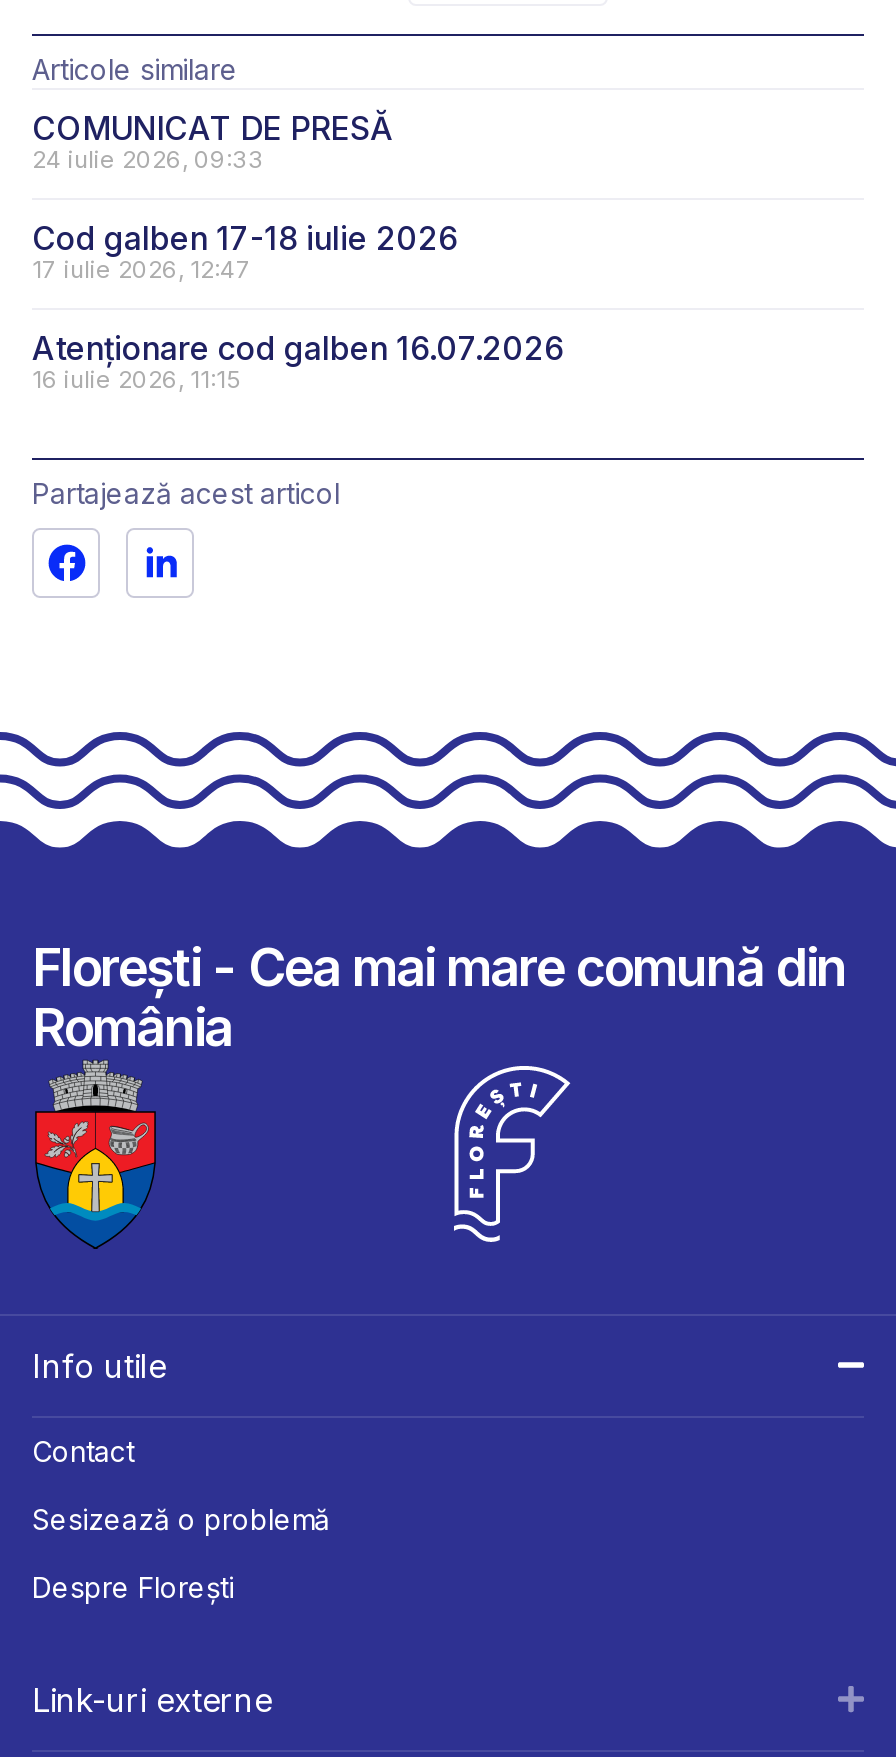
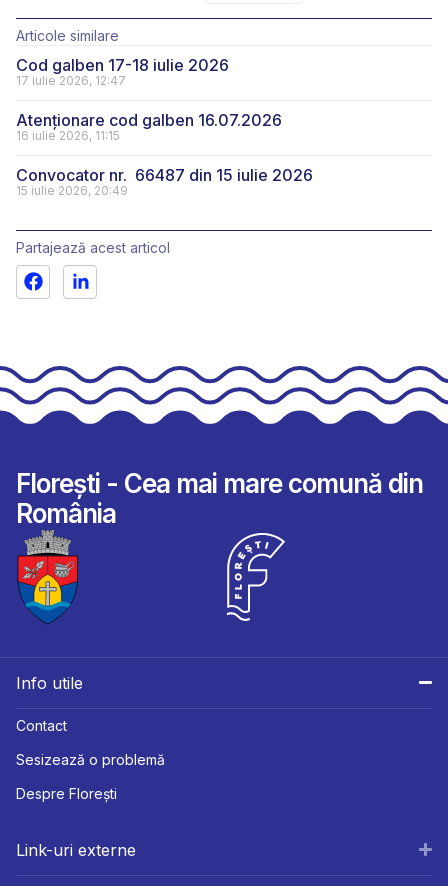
[32,109,392,175] COMUNICAT DE PRESĂ | 24 iulie 2026, 09:33 -> none
moved [32,219,564,395] -> [16,54,282,142]: Cod galben 17-18 iulie 2026 | 17 iulie 2026, 12:47 | Atenționare cod galben 16.07.2026 | 16 iulie 2026, 11:15
none -> [16,164,317,197] Convocator nr. 66487 din 15 iulie 2026 | 15 iulie 2026, 20:49

